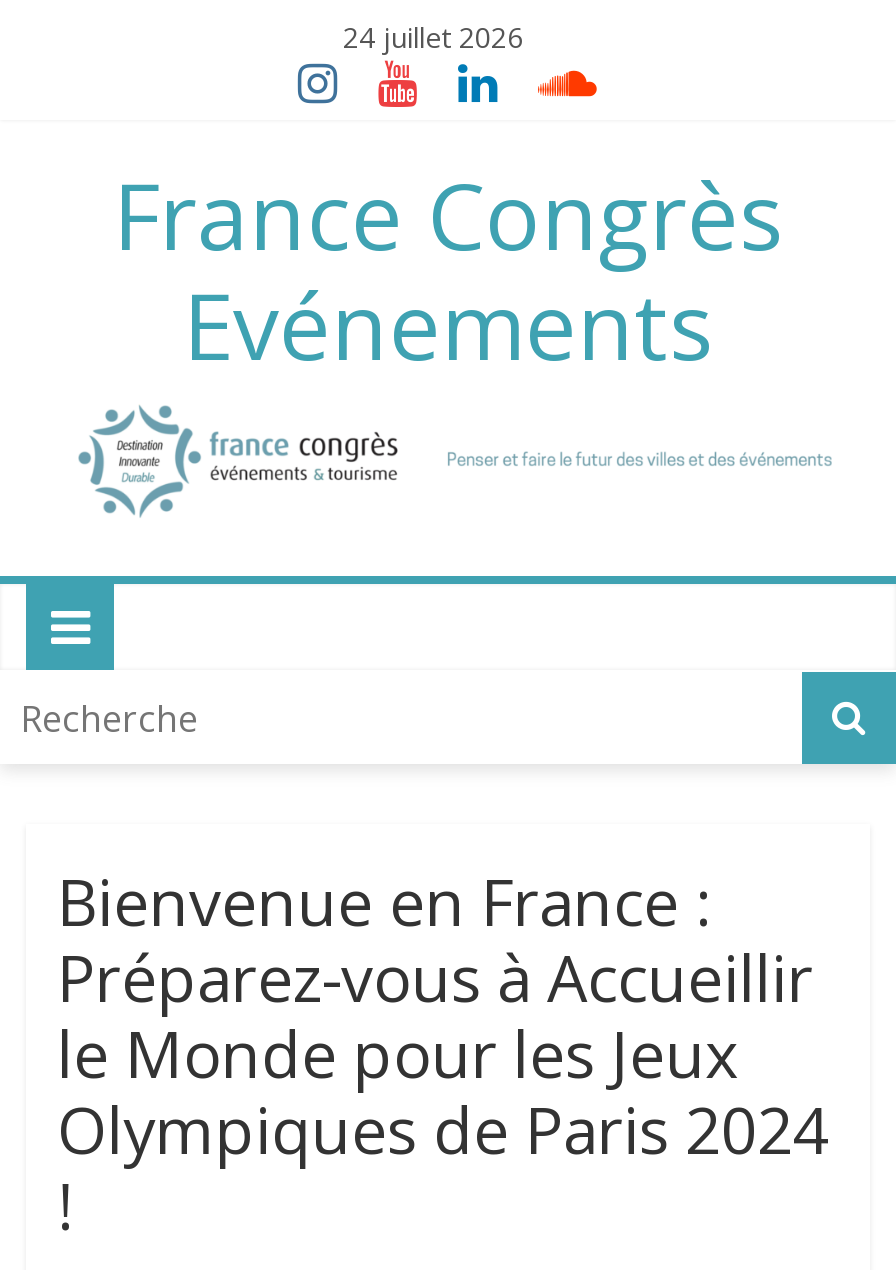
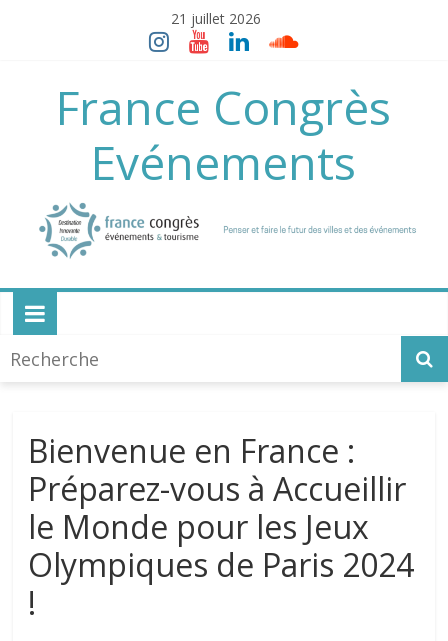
[343,18,523,56] 24 juillet 2026 -> [171,9,261,28] 21 juillet 2026

